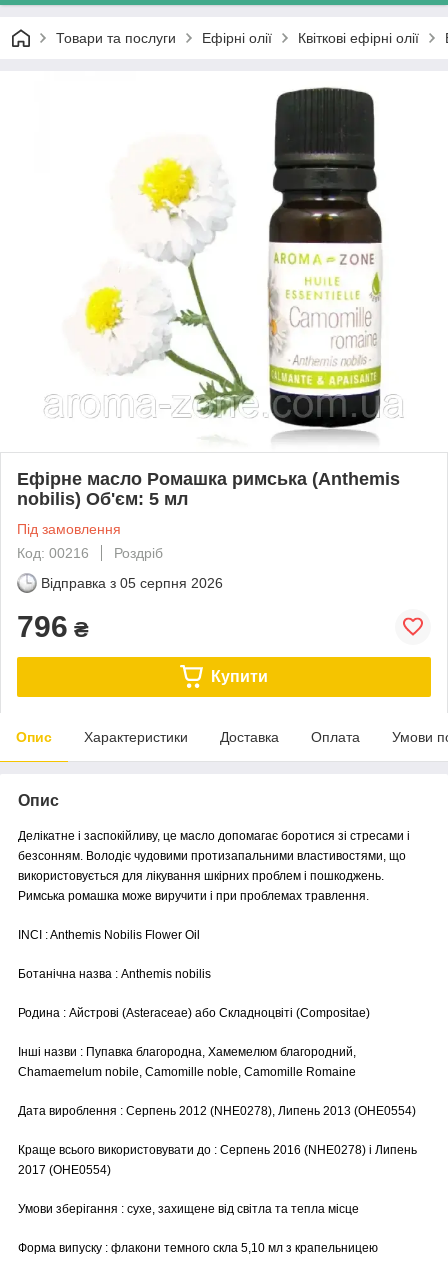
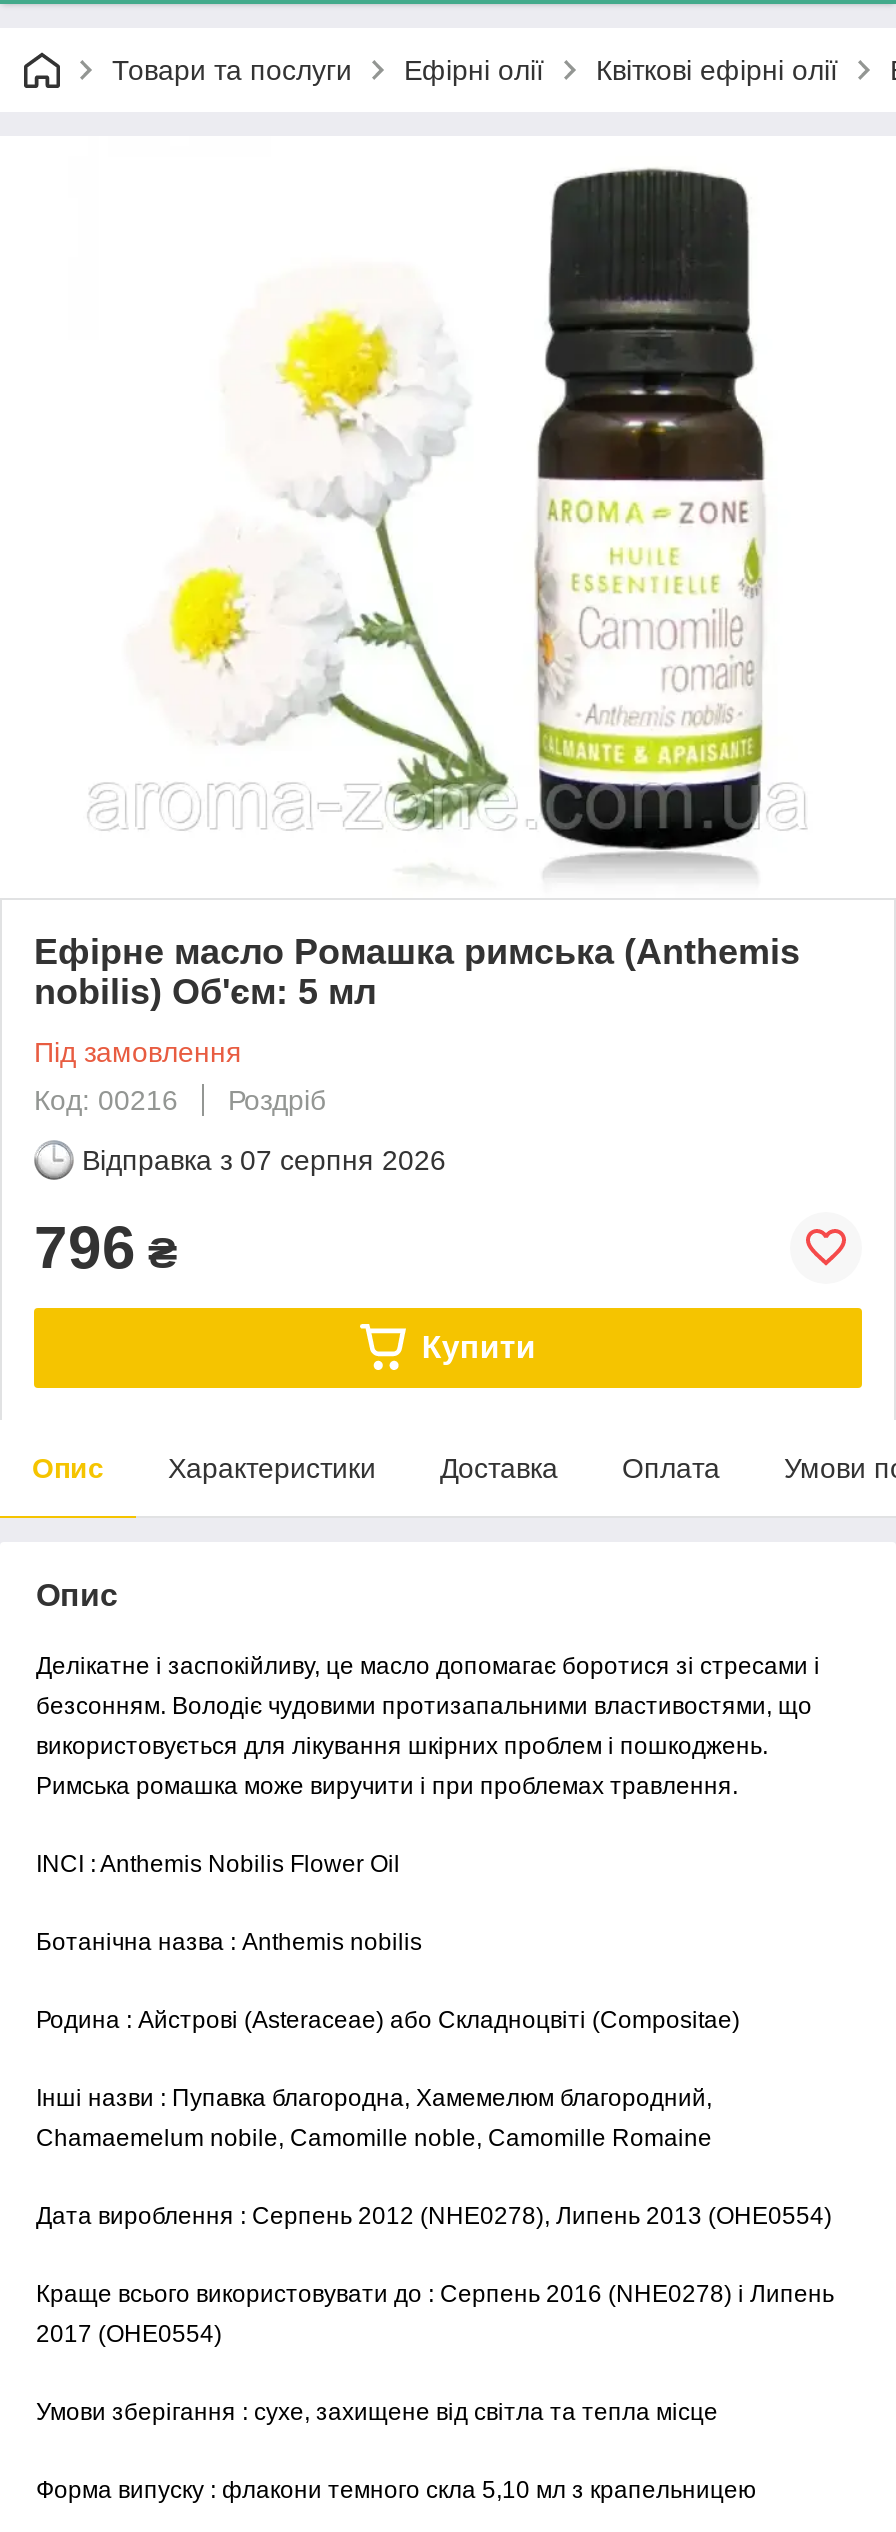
[41,575,223,591] Відправка з 05 серпня 2026 -> [82,1144,446,1176] Відправка з 07 серпня 2026

